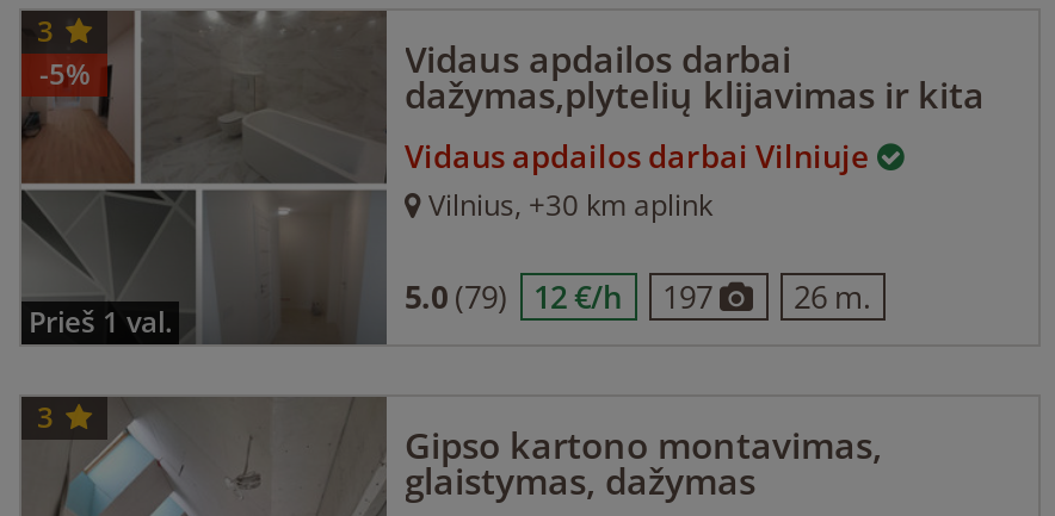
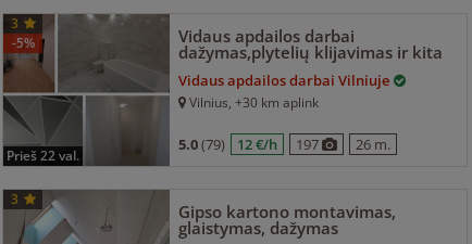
[45,302,172,343] prieš 1 val. -> [14,147,79,165] prieš 22 val.

